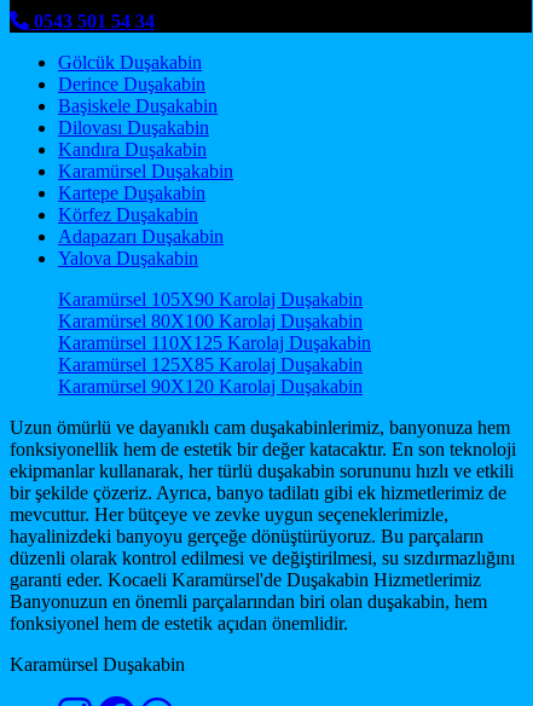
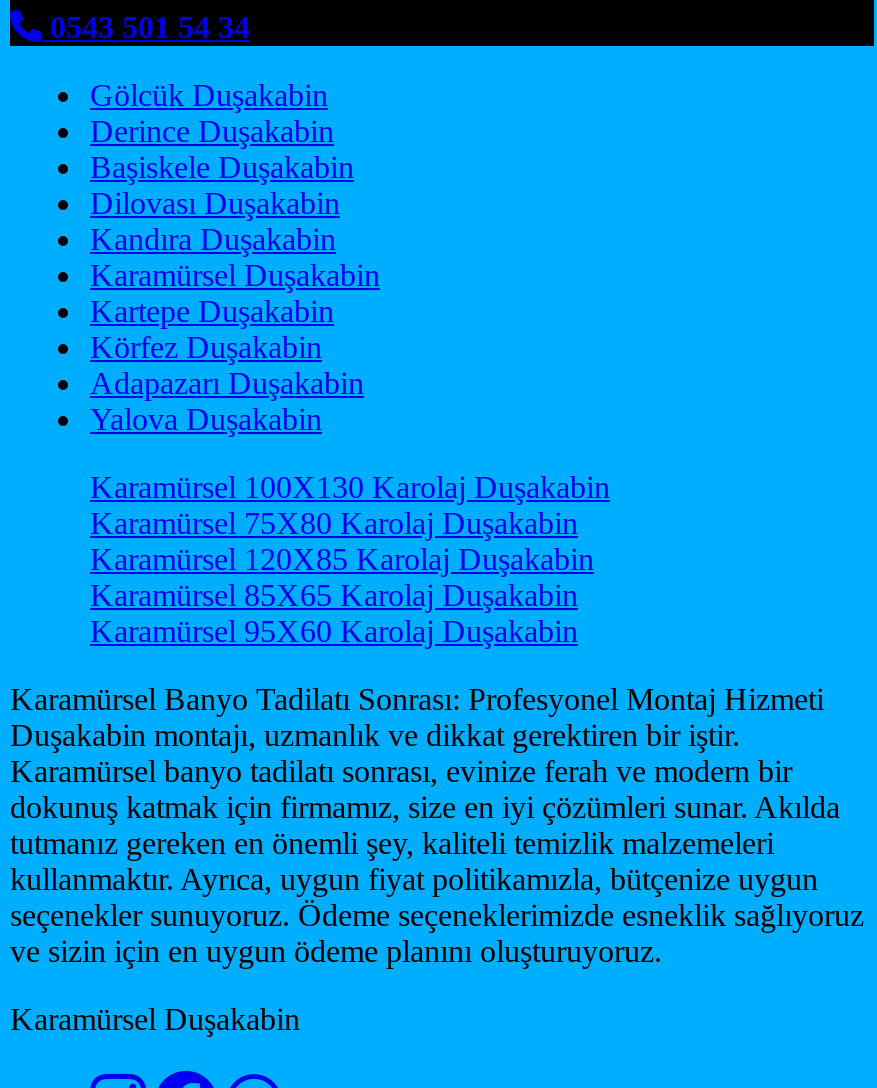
[58,289,371,396] Karamürsel 105X90 Karolaj Duşakabin | Karamürsel 80X100 Karolaj Duşakabin | Karamürsel 110X125 Karolaj Duşakabin | Karamürsel 125X85 Karolaj Duşakabin | Karamürsel 90X120 Karolaj Duşakabin -> [90,469,610,647] Karamürsel 100X130 Karolaj Duşakabin | Karamürsel 75X80 Karolaj Duşakabin | Karamürsel 120X85 Karolaj Duşakabin | Karamürsel 85X65 Karolaj Duşakabin | Karamürsel 95X60 Karolaj Duşakabin
[10,417,516,633] Uzun ömürlü ve dayanıklı cam duşakabinlerimiz, banyonuza hem | fonksiyonellik hem de estetik bir değer katacaktır. En son teknoloji | ekipmanlar kullanarak, her türlü duşakabin sorununu hızlı ve etkili | bir şekilde çözeriz. Ayrıca, banyo tadilatı gibi ek hizmetlerimiz de | mevcuttur. Her bütçeye ve zevke uygun seçeneklerimizle, | hayalinizdeki banyoyu gerçeğe dönüştürüyoruz. Bu parçaların | düzenli olarak kontrol edilmesi ve değiştirilmesi, su sızdırmazlığını | garanti eder. Kocaeli Karamürsel'de Duşakabin Hizmetlerimiz | Banyonuzun en önemli parçalarından biri olan duşakabin, hem | fonksiyonel hem de estetik açıdan önemlidir. -> [10,681,864,967] Karamürsel Banyo Tadilatı Sonrası: Profesyonel Montaj Hizmeti | Duşakabin montajı, uzmanlık ve dikkat gerektiren bir iştir. | Karamürsel banyo tadilatı sonrası, evinize ferah ve modern bir | dokunuş katmak için firmamız, size en iyi çözümleri sunar. Akılda | tutmanız gereken en önemli şey, kaliteli temizlik malzemeleri | kullanmaktır. Ayrıca, uygun fiyat politikamızla, bütçenize uygun | seçenekler sunuyoruz. Ödeme seçeneklerimizde esneklik sağlıyoruz | ve sizin için en uygun ödeme planını oluşturuyoruz.

